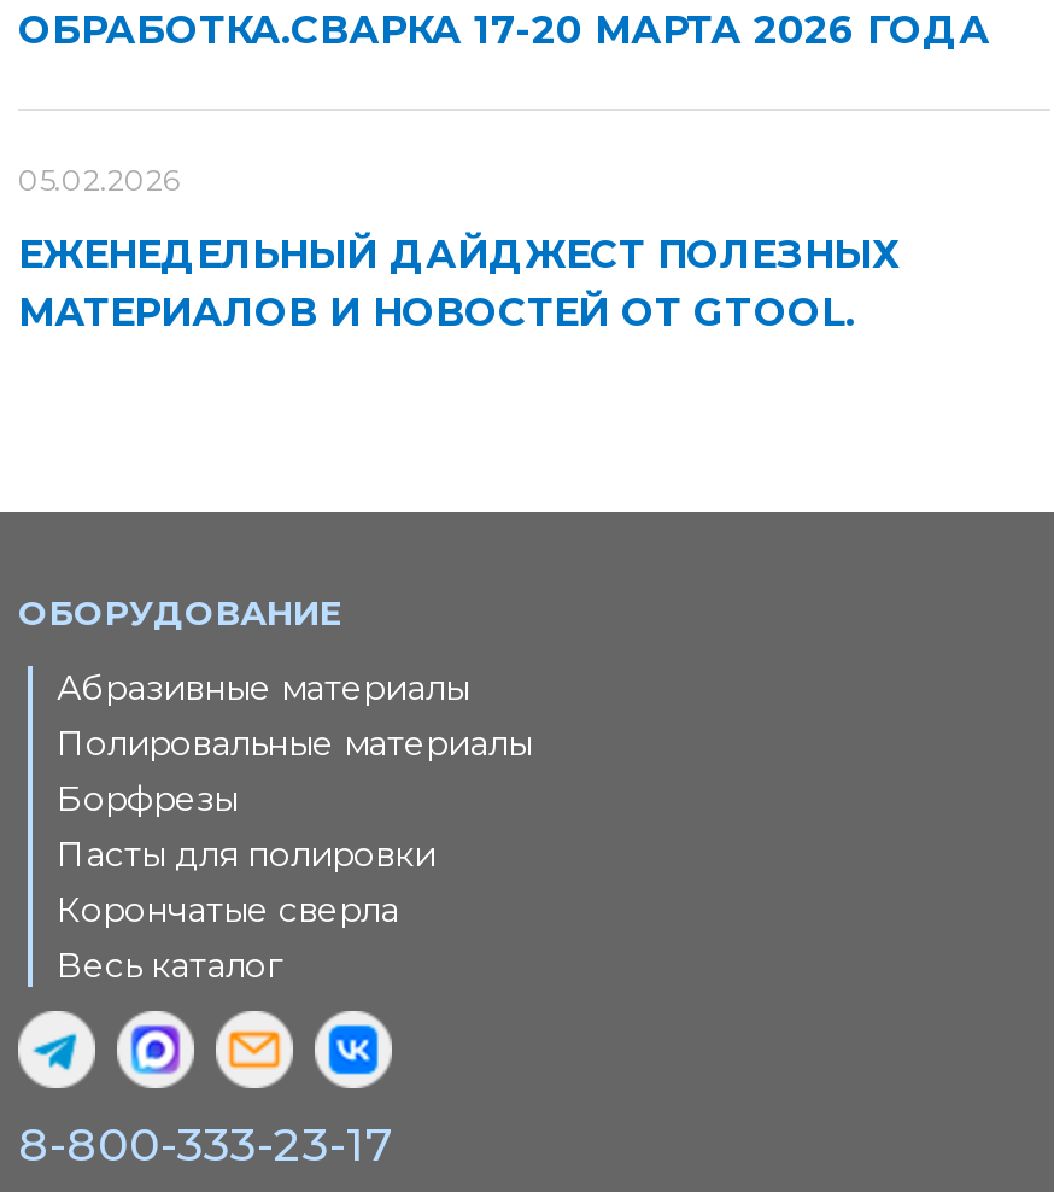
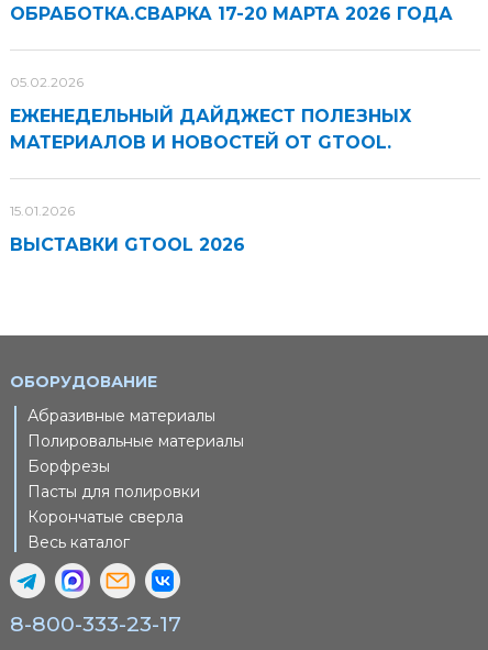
none -> [10,202,245,255] 15.01.2026 | ВЫСТАВКИ GTOOL 2026

